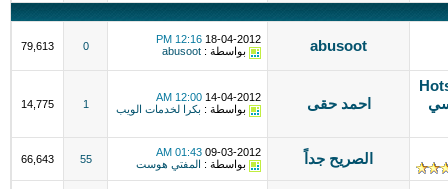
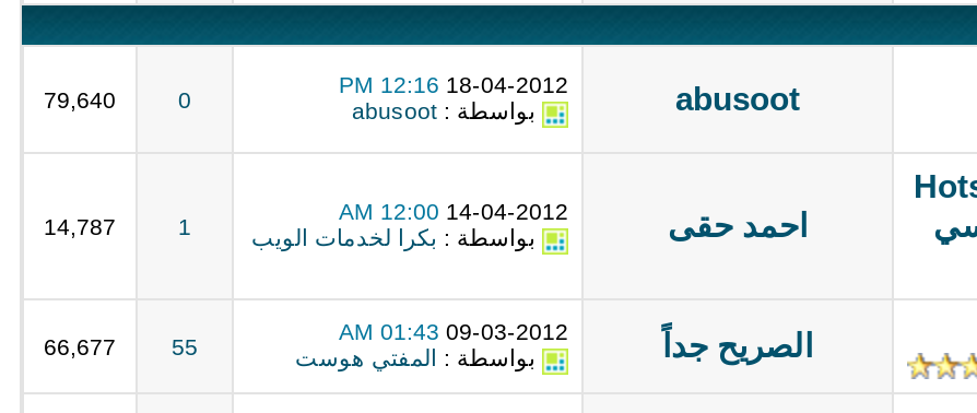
[21,40,54,52] 79,613 -> [44,87,116,113] 79,640
[21,98,54,110] 14,775 -> [44,214,116,240] 14,787
[21,153,54,165] 66,643 -> [44,334,116,360] 66,677

